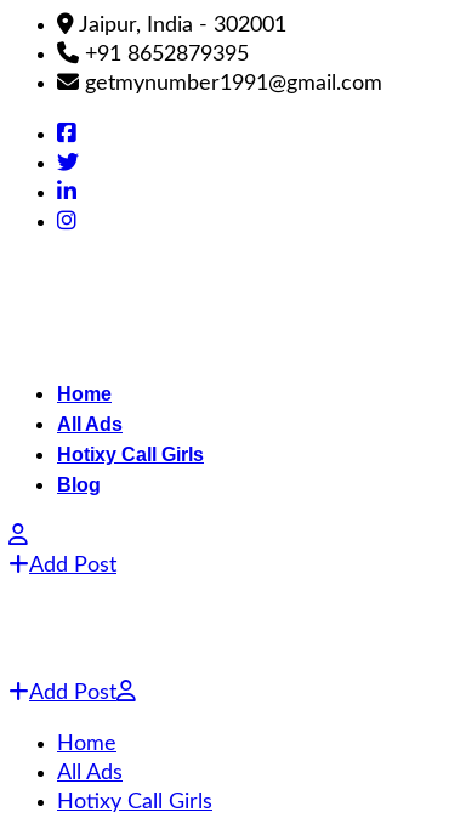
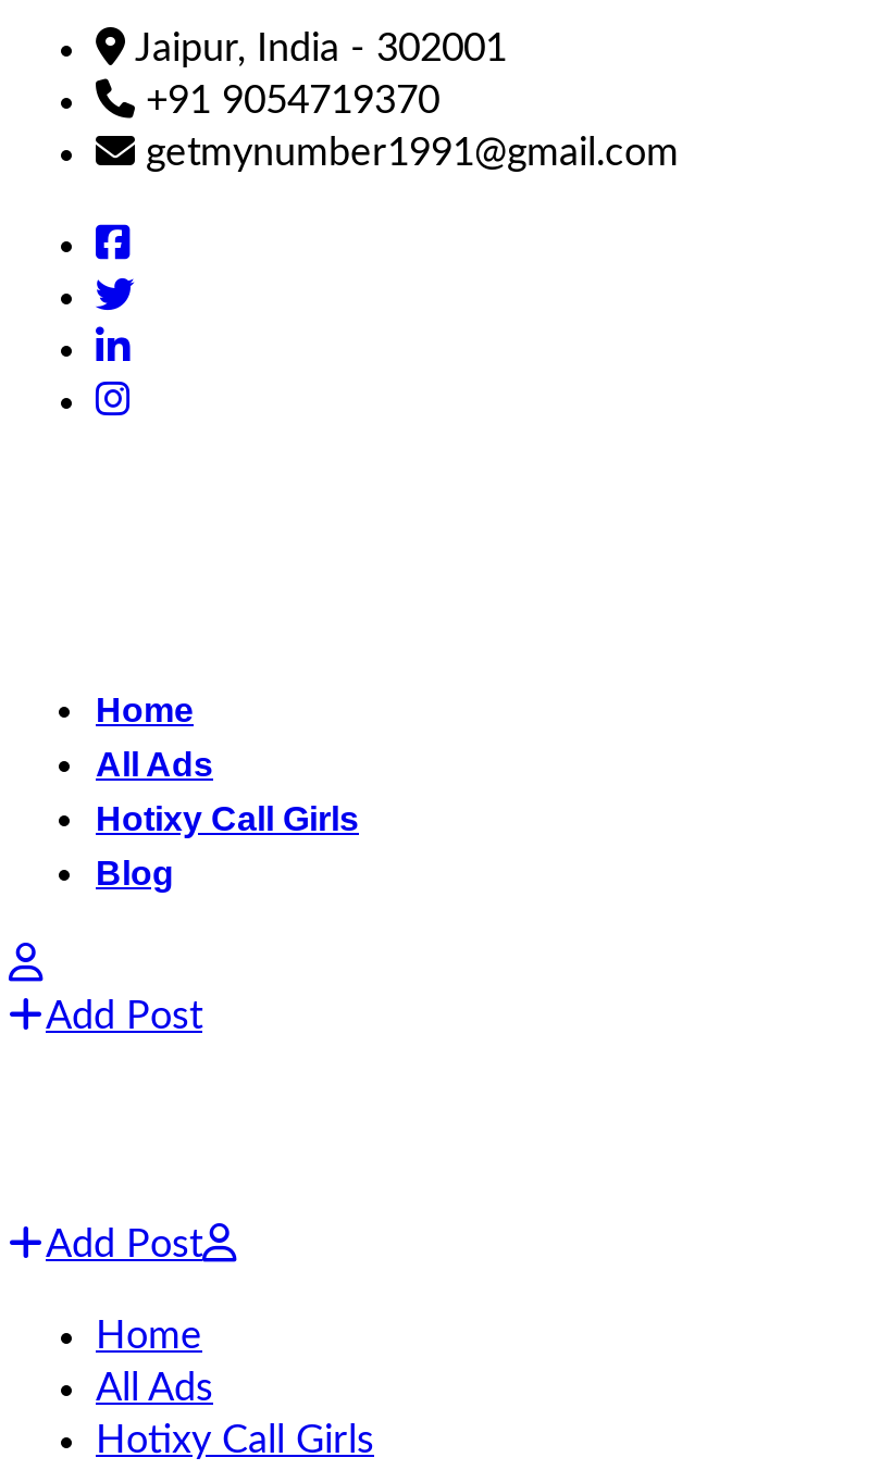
[85,44,249,66] +91 8652879395 -> [146,83,439,122] +91 9054719370

